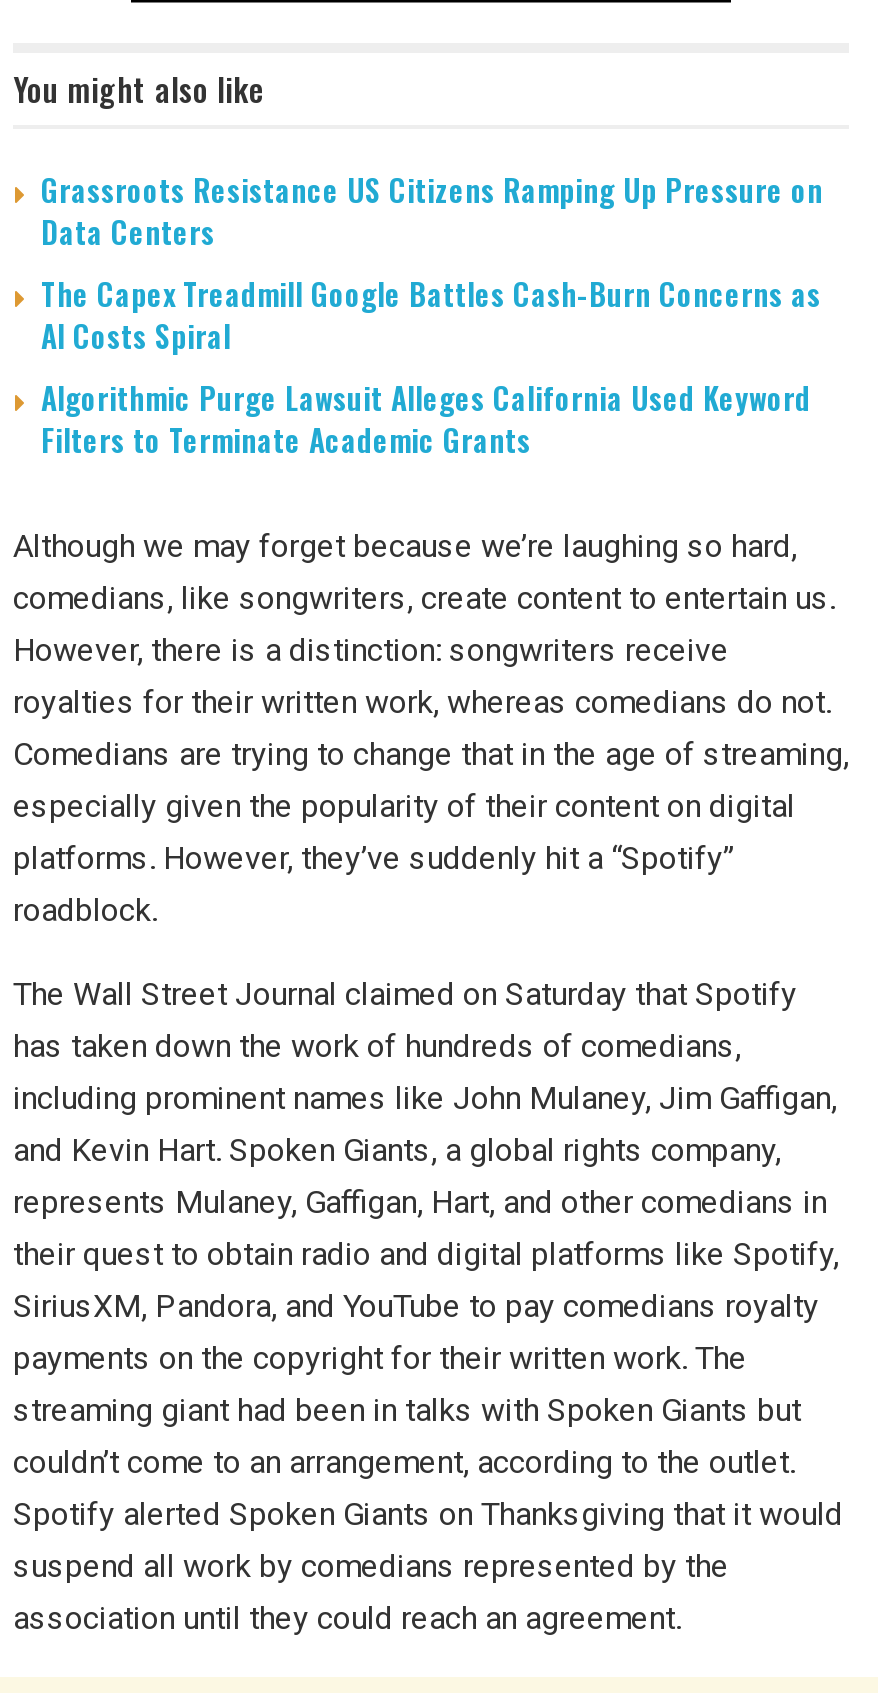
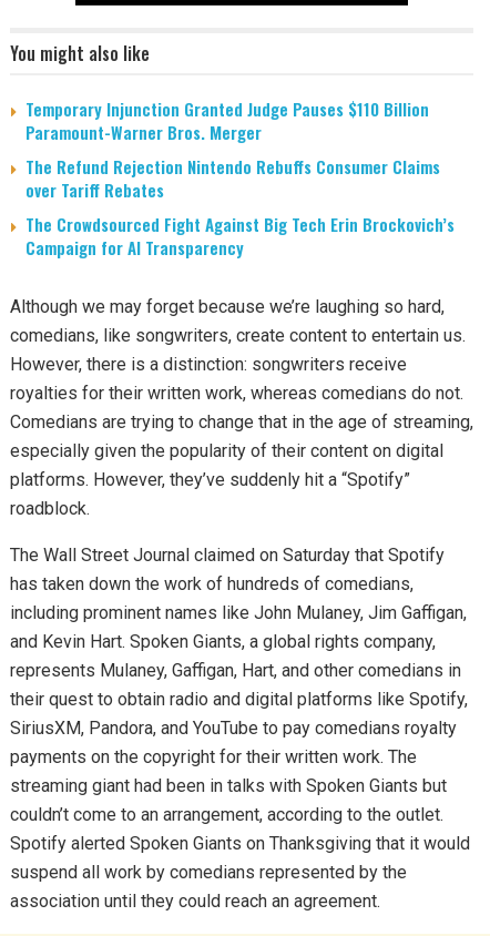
[41,167,823,461] Grassroots Resistance US Citizens Ramping Up Pressure on | Data Centers | The Capex Treadmill Google Battles Cash-Burn Concerns as | AI Costs Spiral | Algorithmic Purge Lawsuit Alleges California Used Keyword | Filters to Terminate Academic Grants -> [25,96,455,259] Temporary Injunction Granted Judge Pauses $110 Billion | Paramount-Warner Bros. Merger | The Refund Rejection Nintendo Rebuffs Consumer Claims | over Tariff Rebates | The Crowdsourced Fight Against Big Tech Erin Brockovich’s | Campaign for AI Transparency

